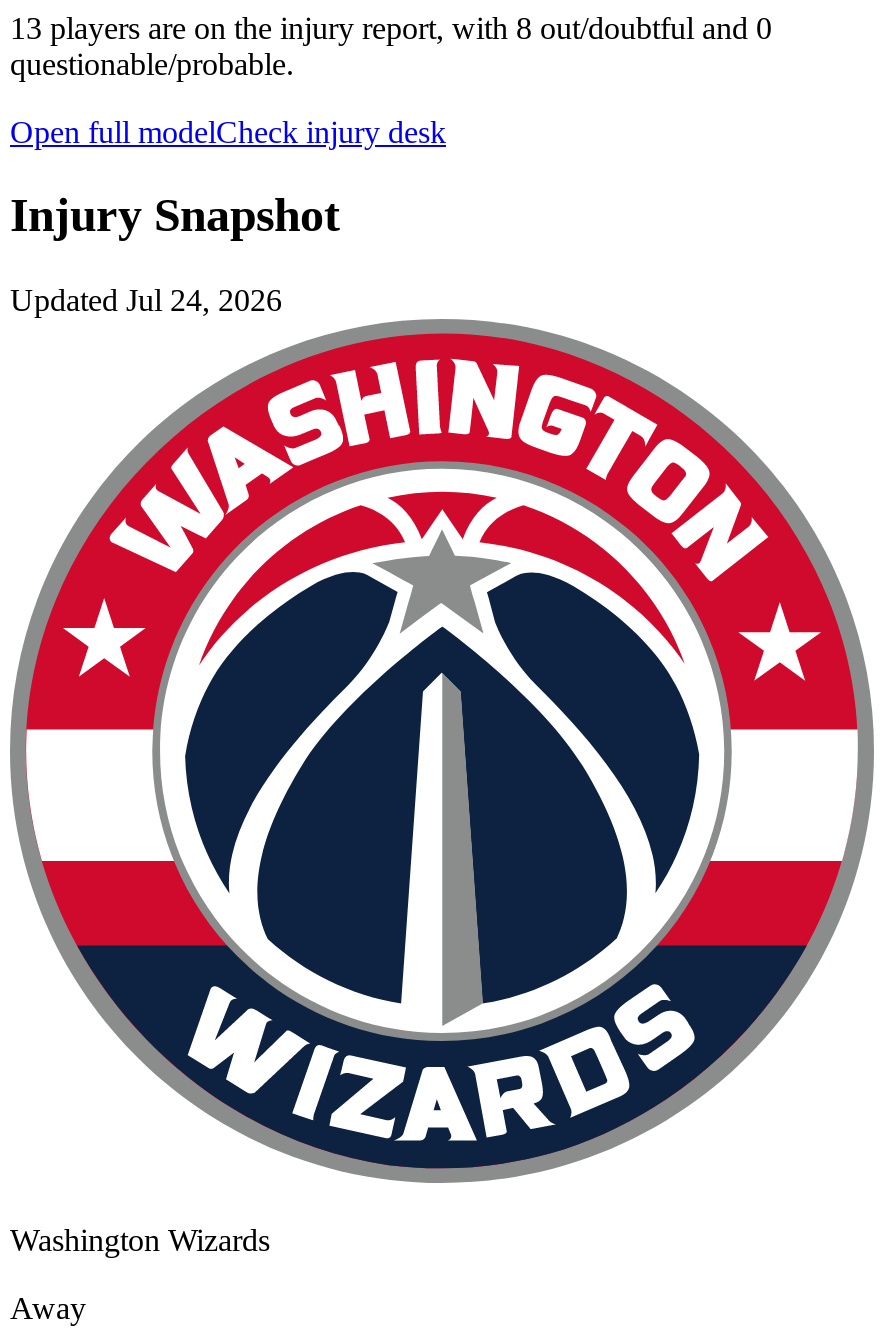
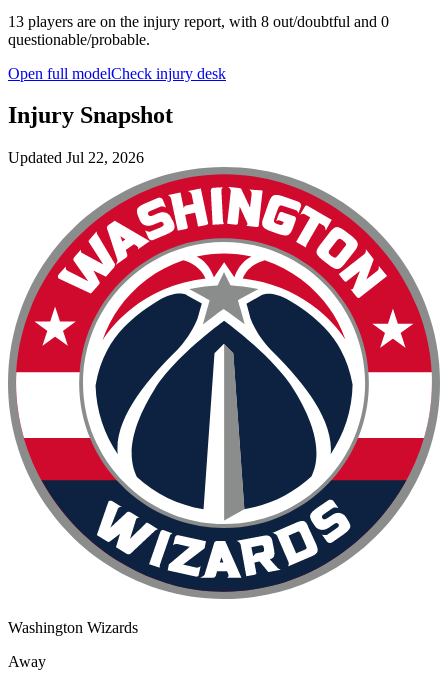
[10,284,282,318] Updated Jul 24, 2026 -> [8,149,144,166] Updated Jul 22, 2026

